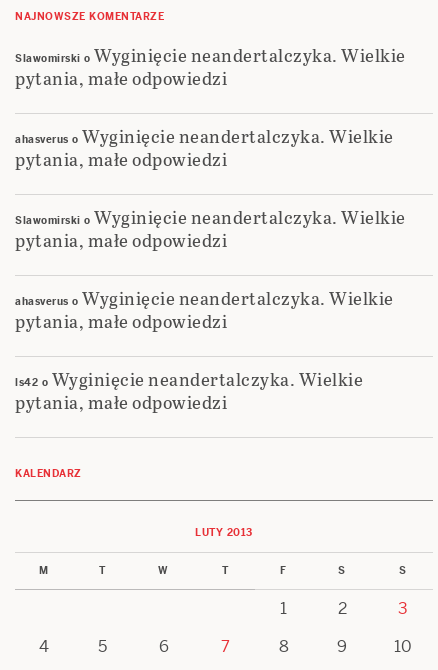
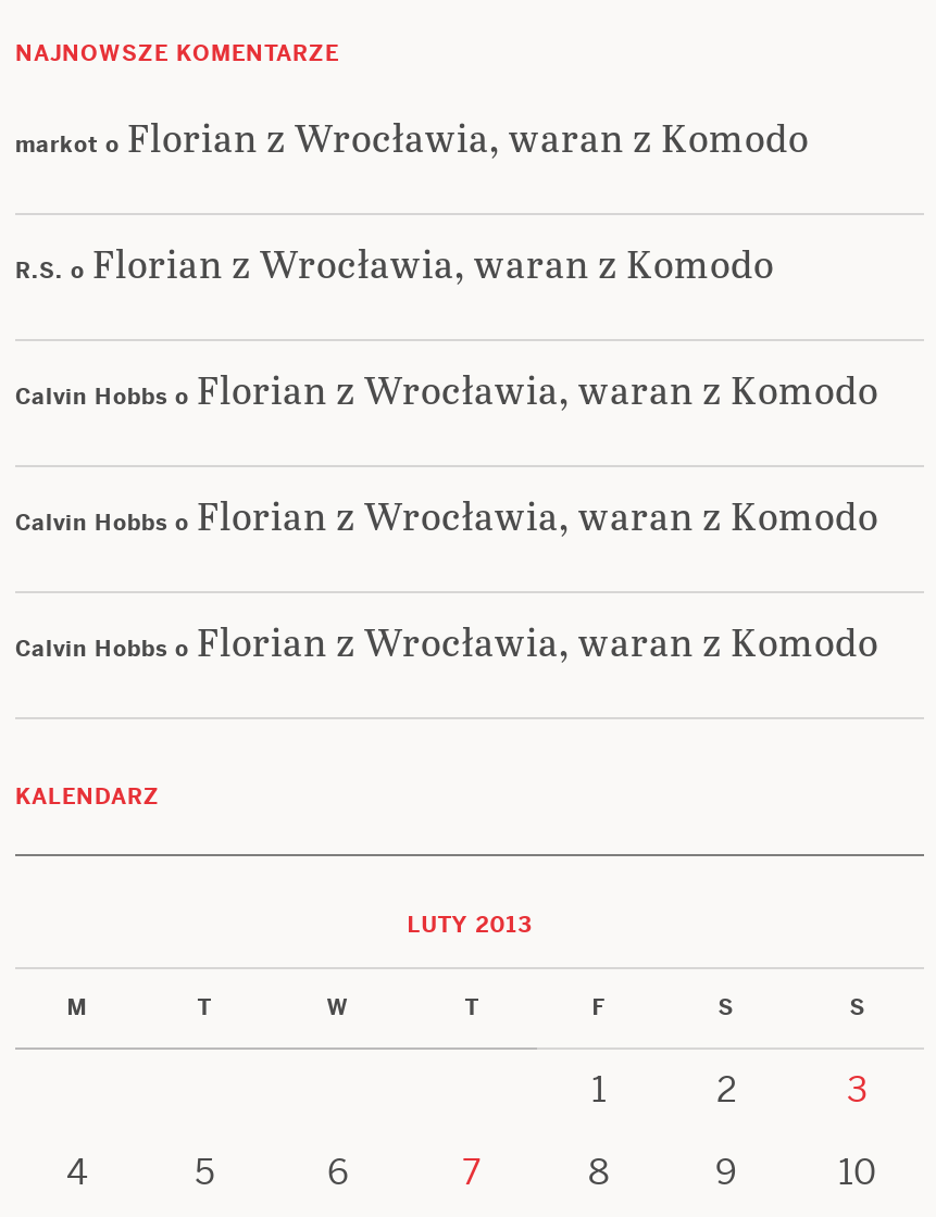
[15,42,405,90] Slawomirski oWyginięcie neandertalczyka. Wielkie | pytania, małe odpowiedzi -> [15,109,809,163] markot o Florian z Wrocławia, waran z Komodo
[15,123,393,171] ahasverusoWyginięcie neandertalczyka. Wielkie | pytania, małe odpowiedzi -> [15,235,774,289] R.S. o Florian z Wrocławia, waran z Komodo
[15,204,405,252] Slawomirski oWyginięcie neandertalczyka. Wielkie | pytania, małe odpowiedzi -> [15,361,878,415] Calvin Hobbs o Florian z Wrocławia, waran z Komodo
[15,285,393,333] ahasverusoWyginięcie neandertalczyka. Wielkie | pytania, małe odpowiedzi -> [15,487,878,541] Calvin Hobbs o Florian z Wrocławia, waran z Komodo
[15,366,363,414] ls42oWyginięcie neandertalczyka. Wielkie | pytania, małe odpowiedzi -> [15,613,878,667] Calvin Hobbs o Florian z Wrocławia, waran z Komodo

